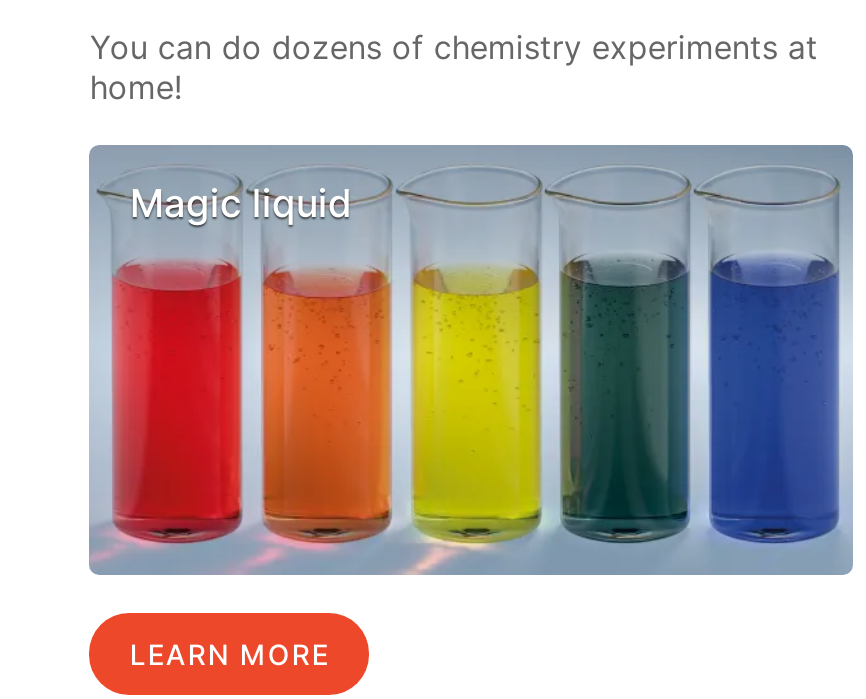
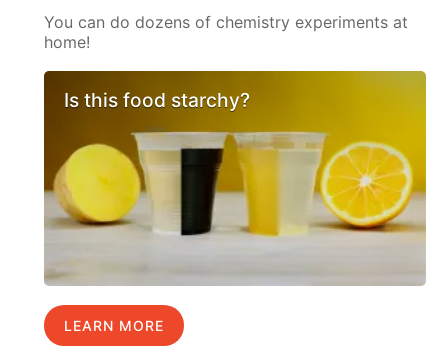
[89,143,855,573] [image] | Magic liquid -> [43,70,427,286] [image] | Is this food starchy?

